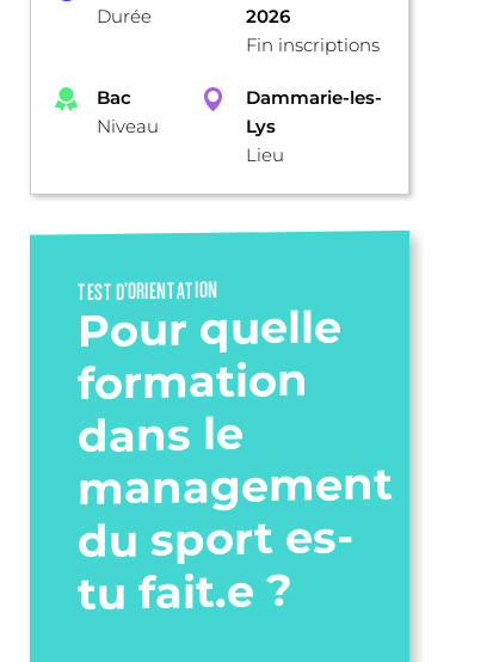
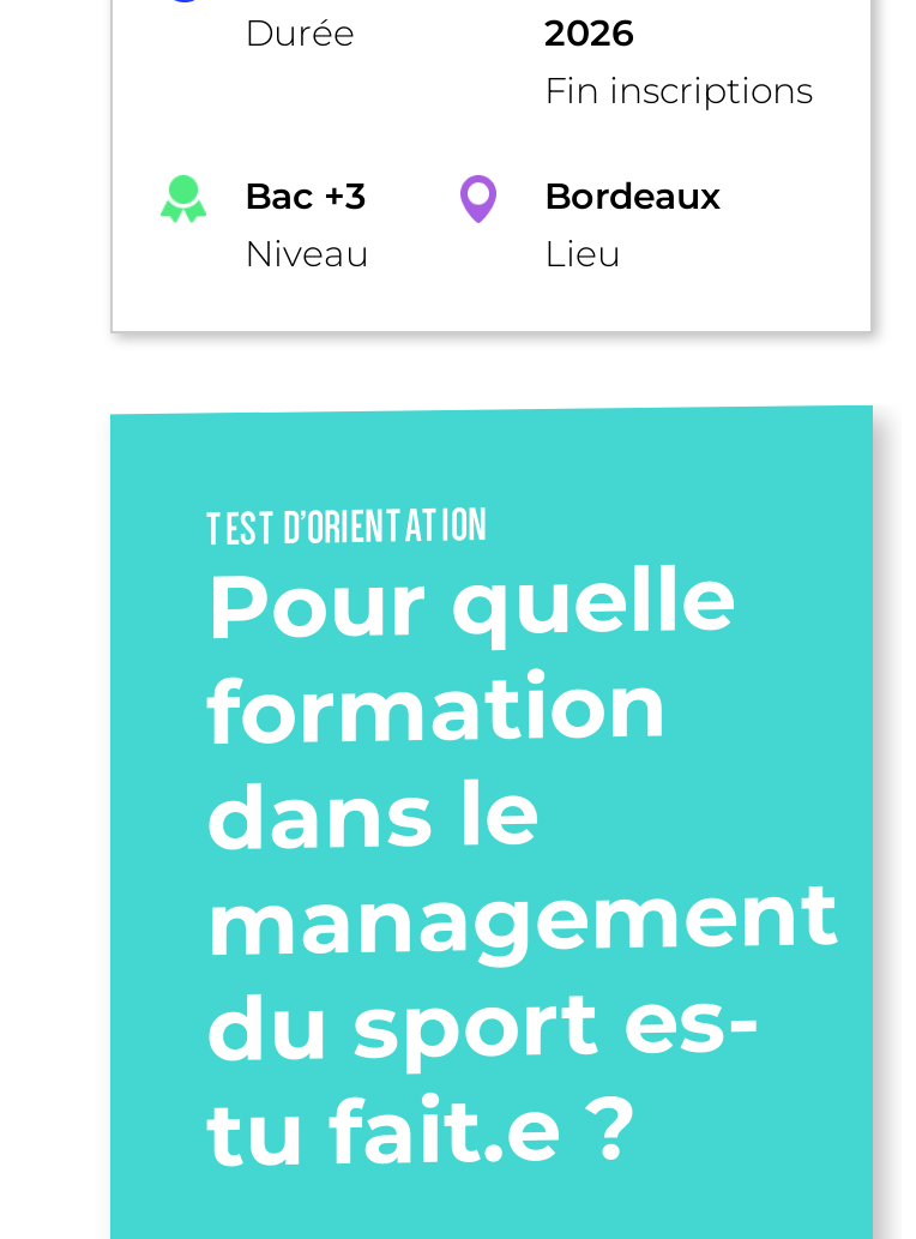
[97,86,131,108] Bac -> [245,172,367,218] Bac +3
[246,86,382,137] Dammarie-les- | Lys -> [544,172,722,218] Bordeaux

